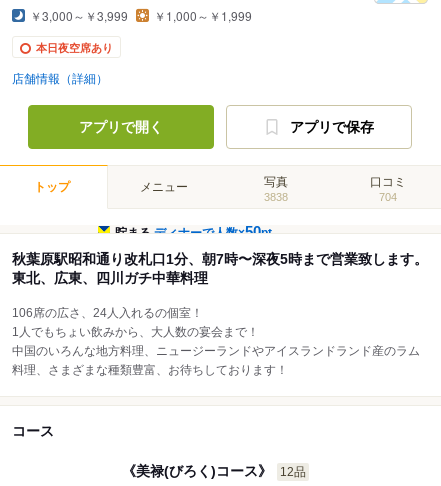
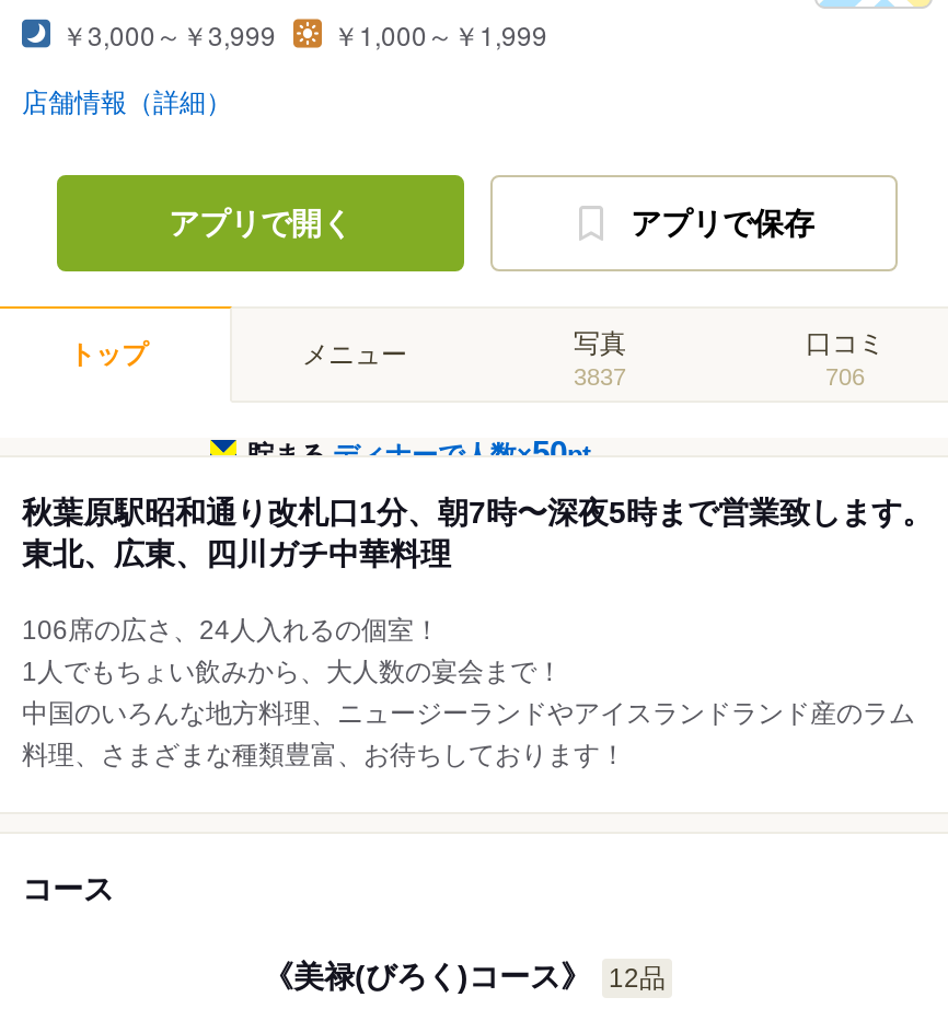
[36,42,113,54] 本日夜空席あり -> none
[264,191,288,203] 3838 -> [574,363,626,389] 3837
[379,191,397,203] 704 -> [825,363,865,389] 706

